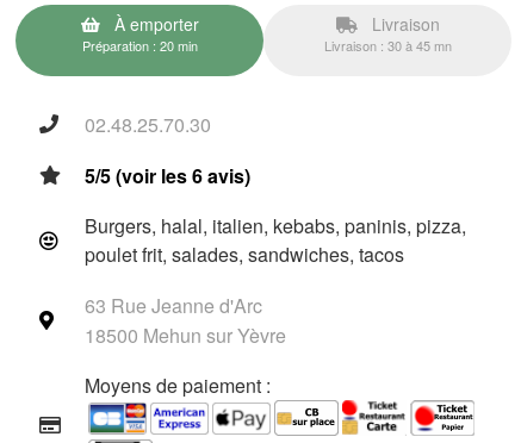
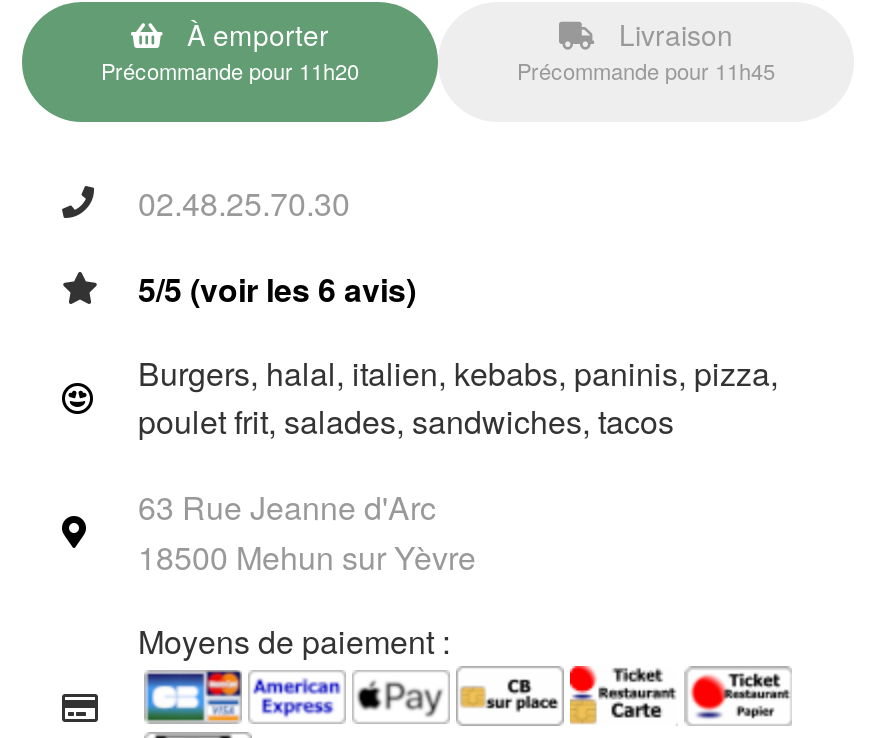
[82,36,197,55] Préparation : 20 min -> [101,54,359,86] Précommande pour 11h20
[324,36,451,55] Livraison : 30 à 45 mn -> [517,54,775,86] Précommande pour 11h45

